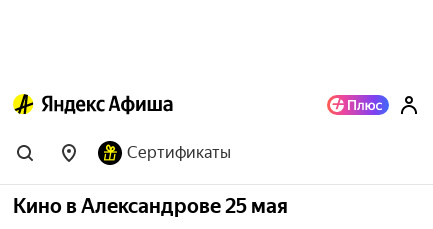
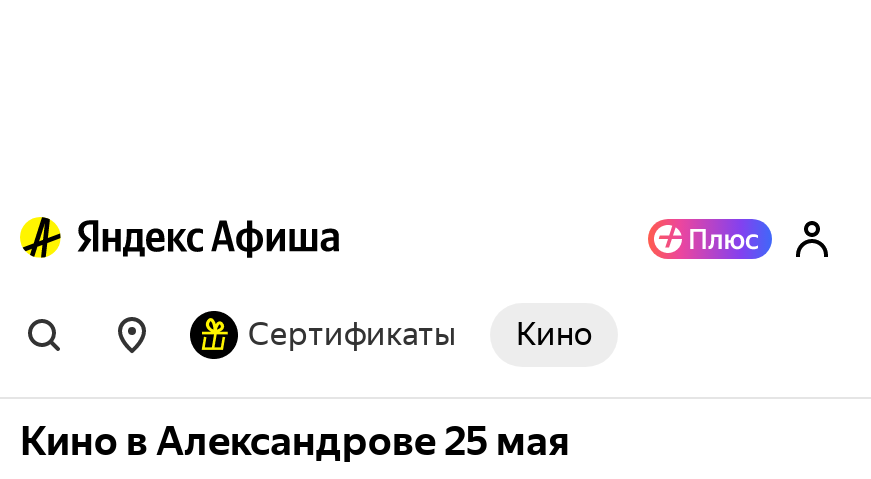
none -> [516,315,592,353] Кино

